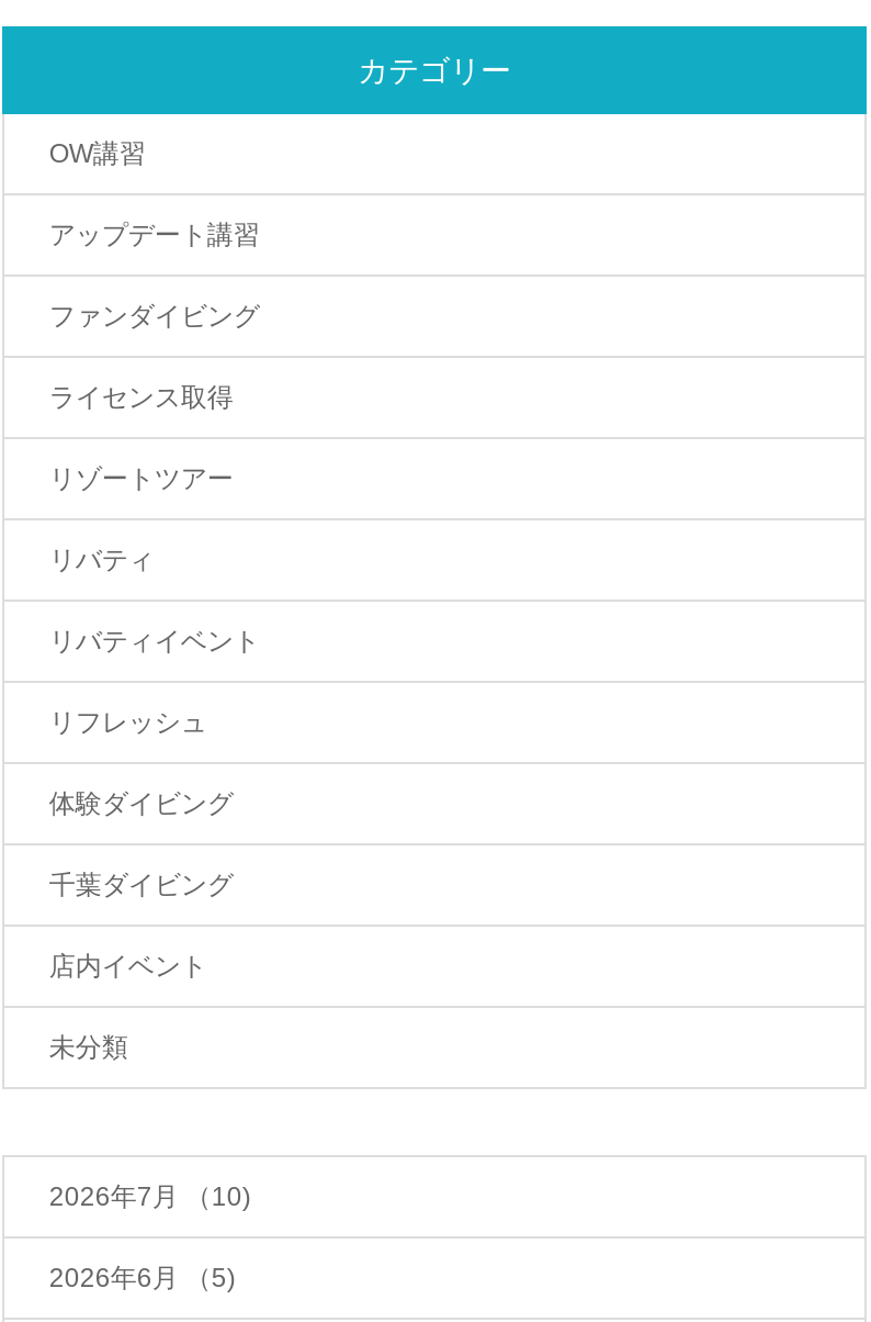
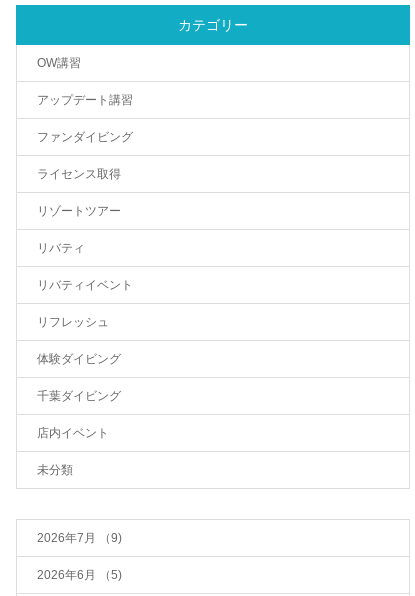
[49,1181,251,1211] 2026年7月（10) -> [37,531,122,545] 2026年7月（9)

